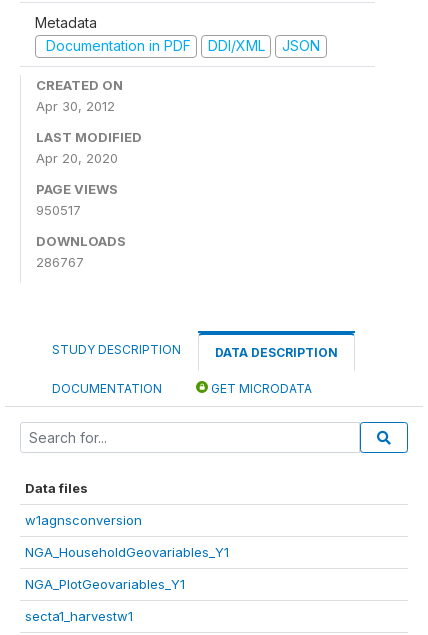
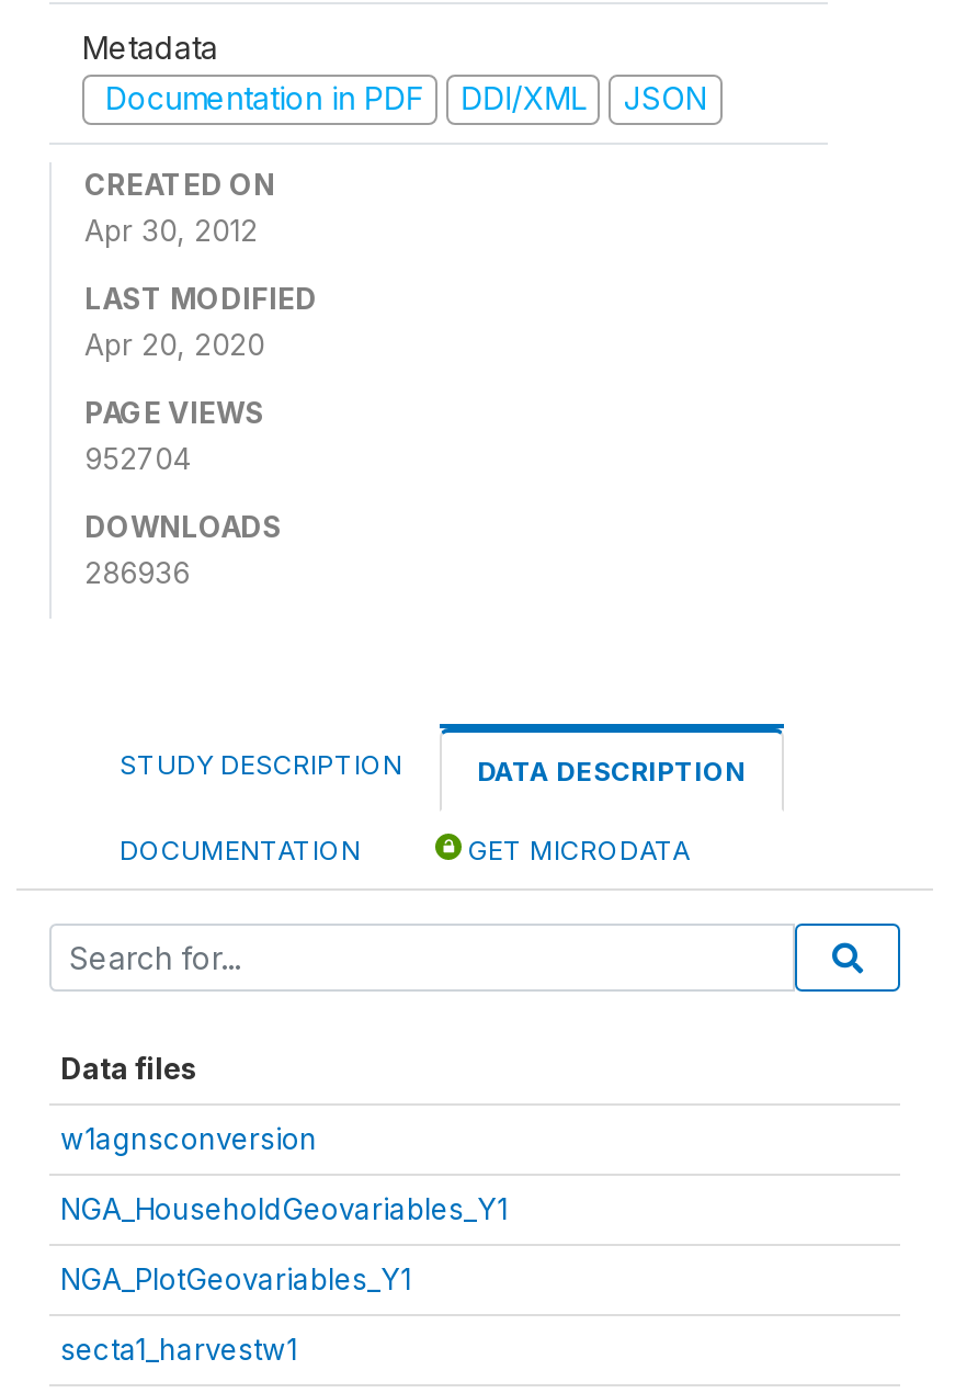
[36,201,81,217] 950517 -> [84,440,190,475] 952704
[36,253,84,269] 286767 -> [84,554,190,589] 286936

